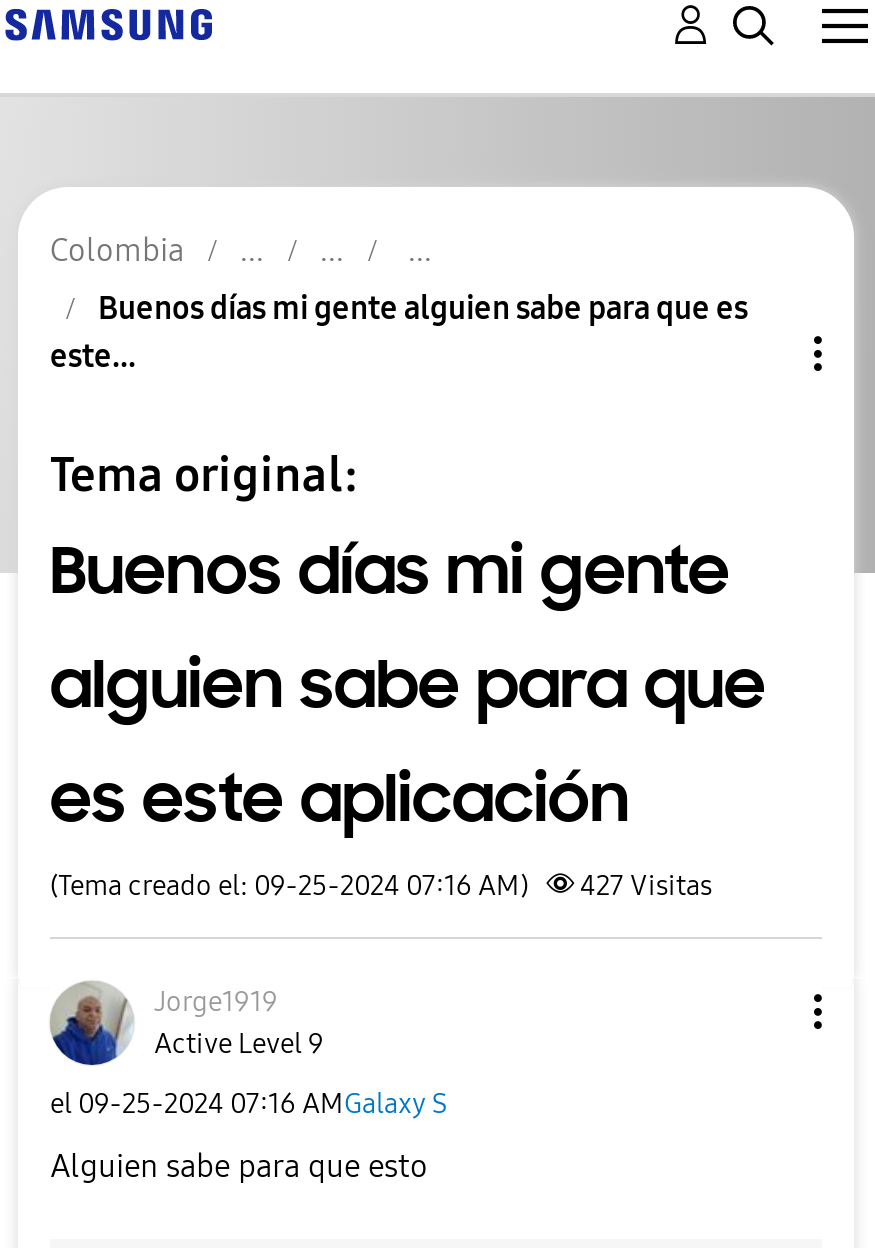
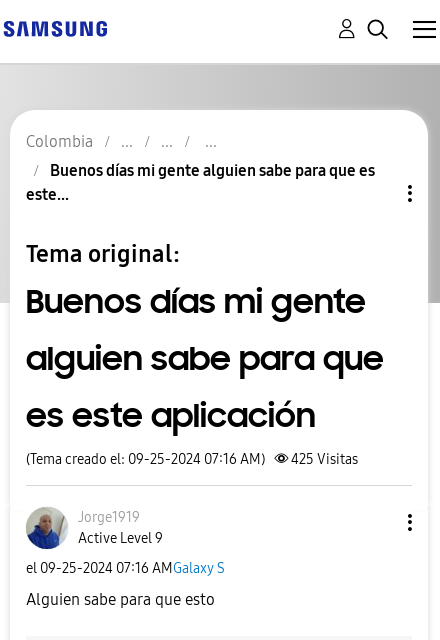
[50,869,712,903] (Tema creado el: 09-25-2024 07:16 AM) 427 Visitas -> [26,451,358,468] (Tema creado el: 09-25-2024 07:16 AM) 425 Visitas

